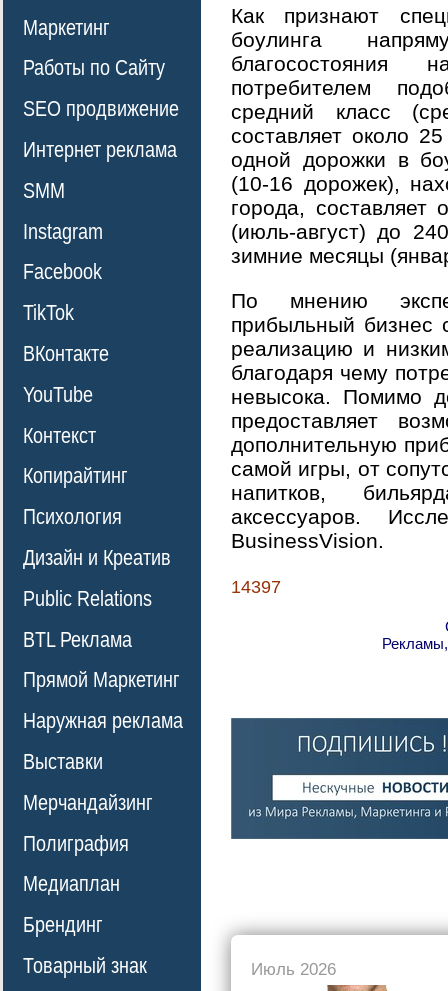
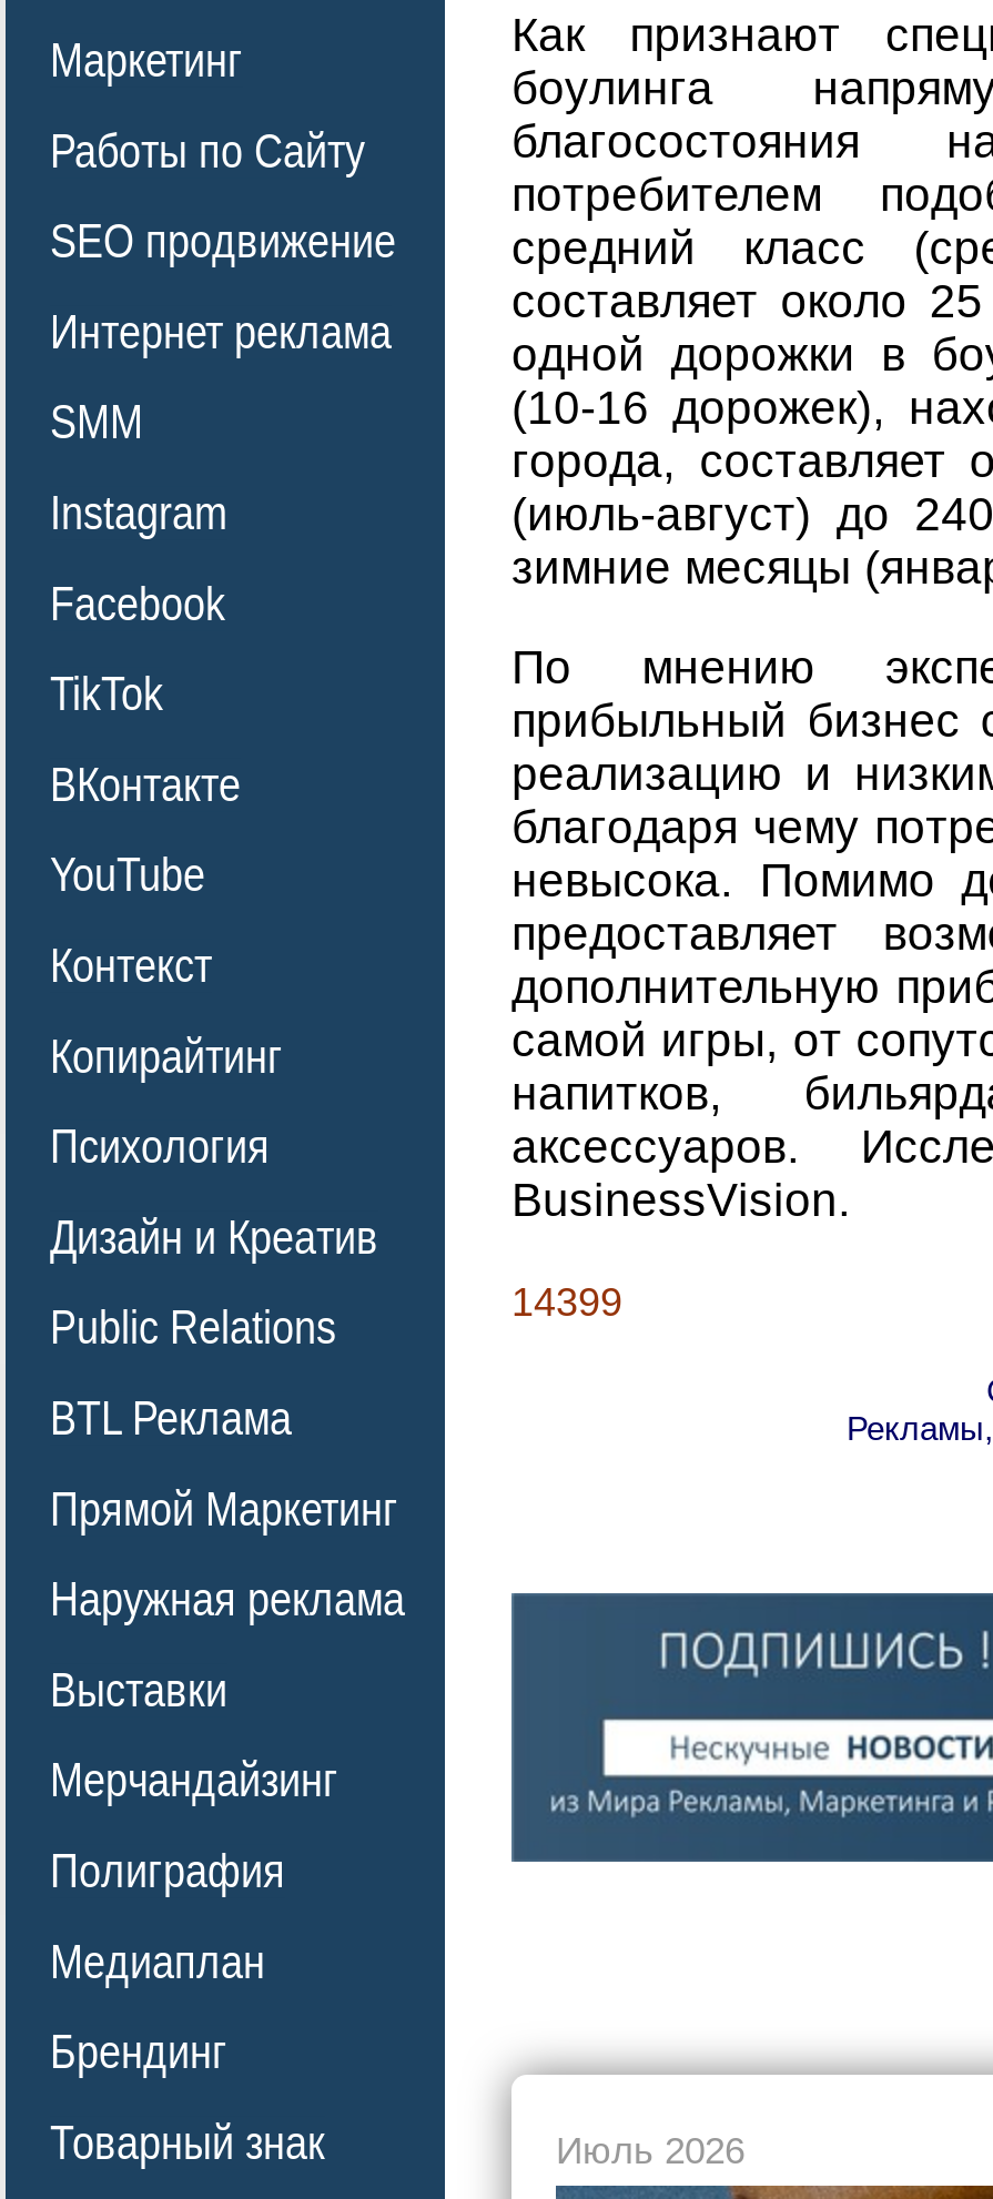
[231,577,281,597] 14397 -> [511,1280,622,1325] 14399

